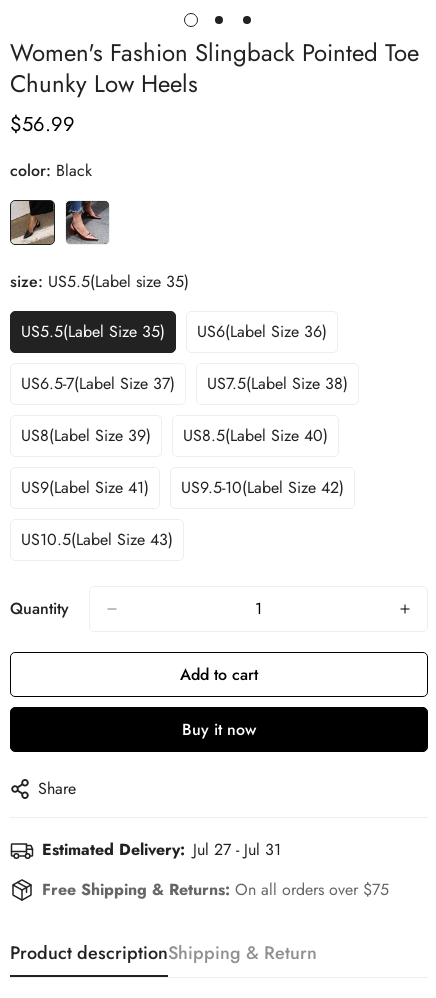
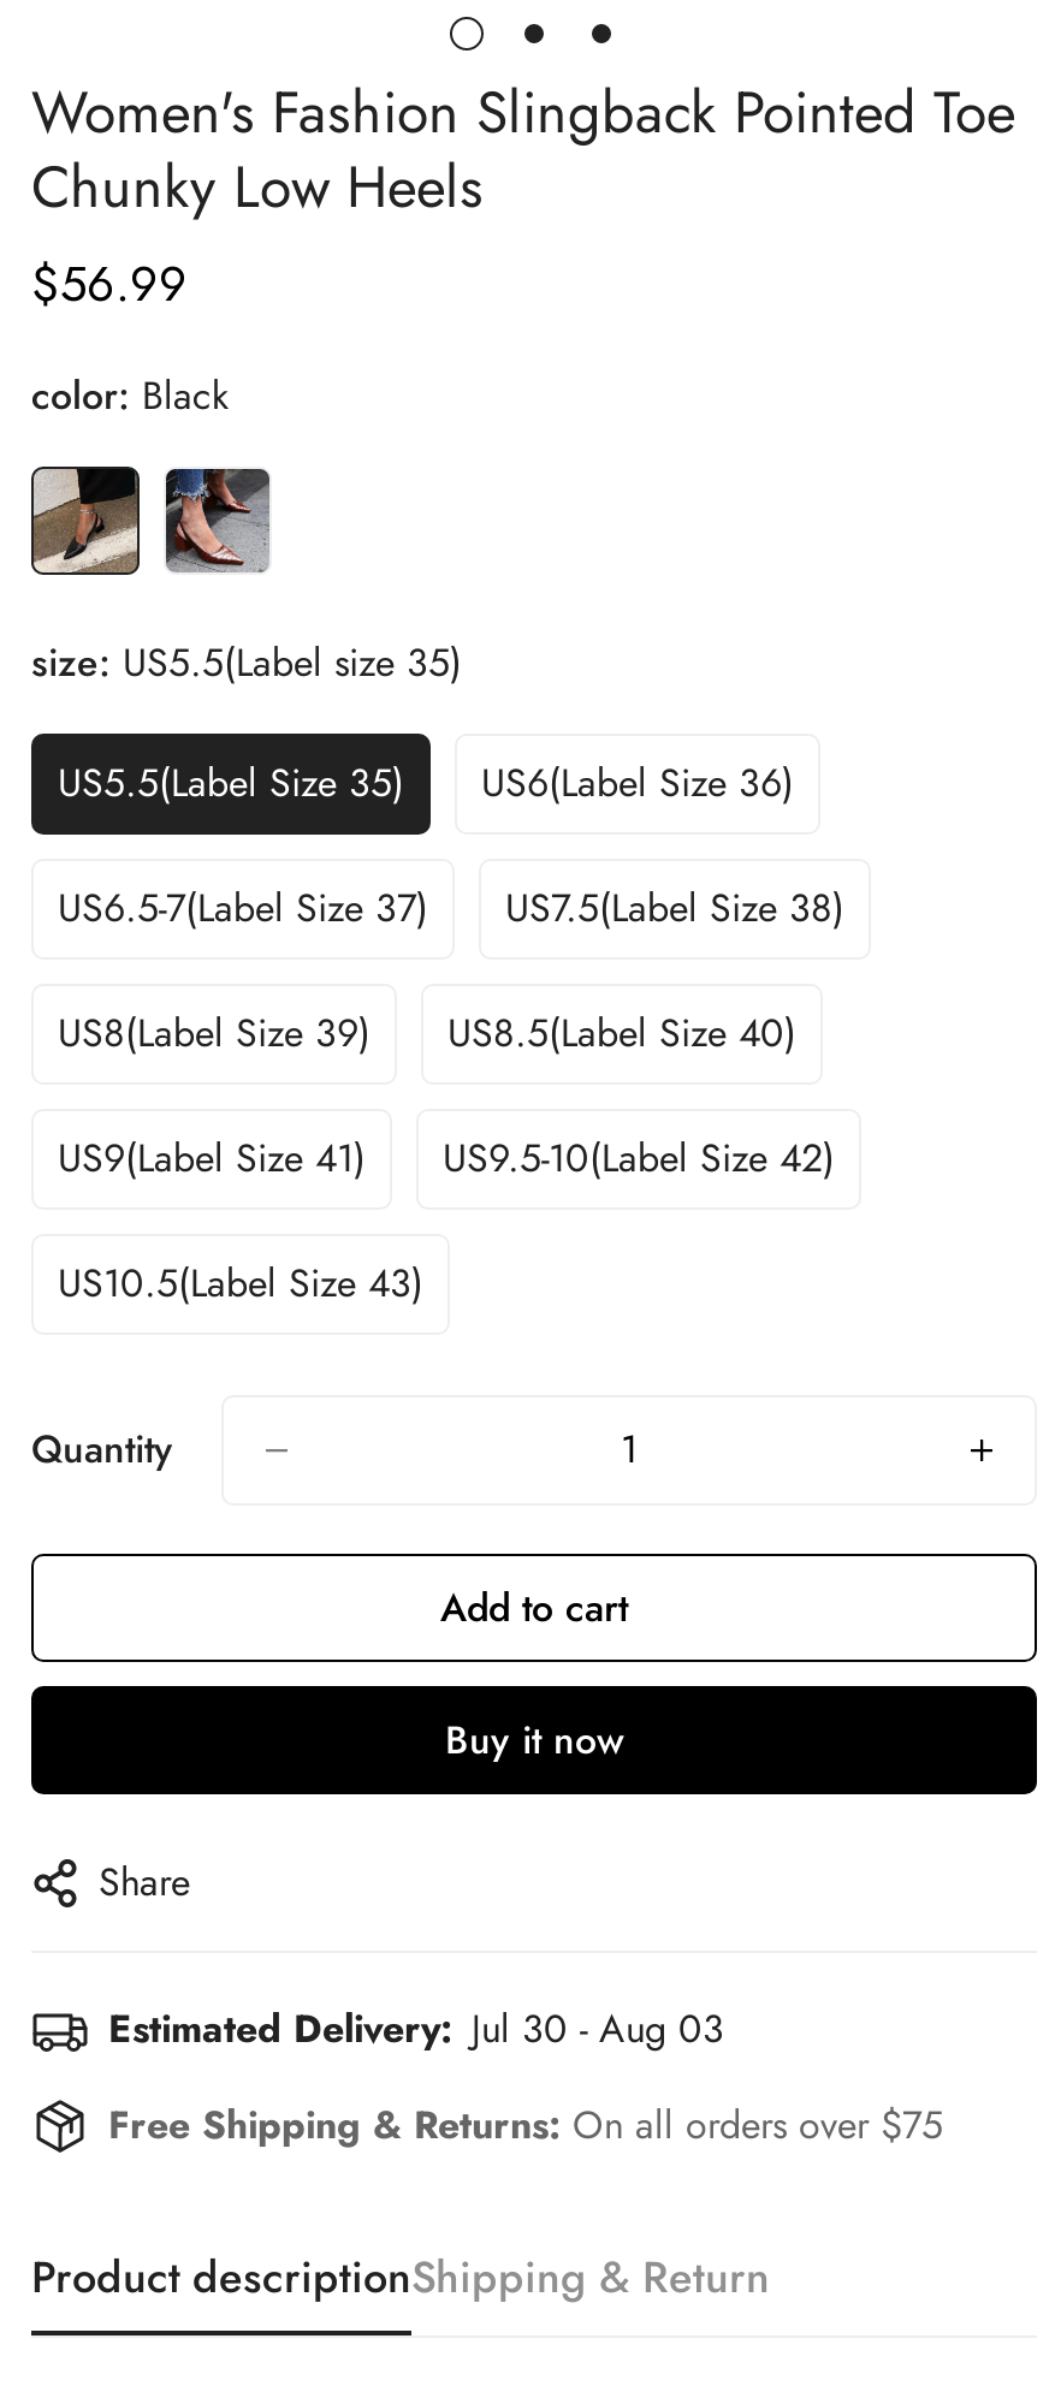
[42,838,281,861] Estimated Delivery: Jul 27 - Jul 31 -> [108,2001,724,2056] Estimated Delivery: Jul 30 - Aug 03

